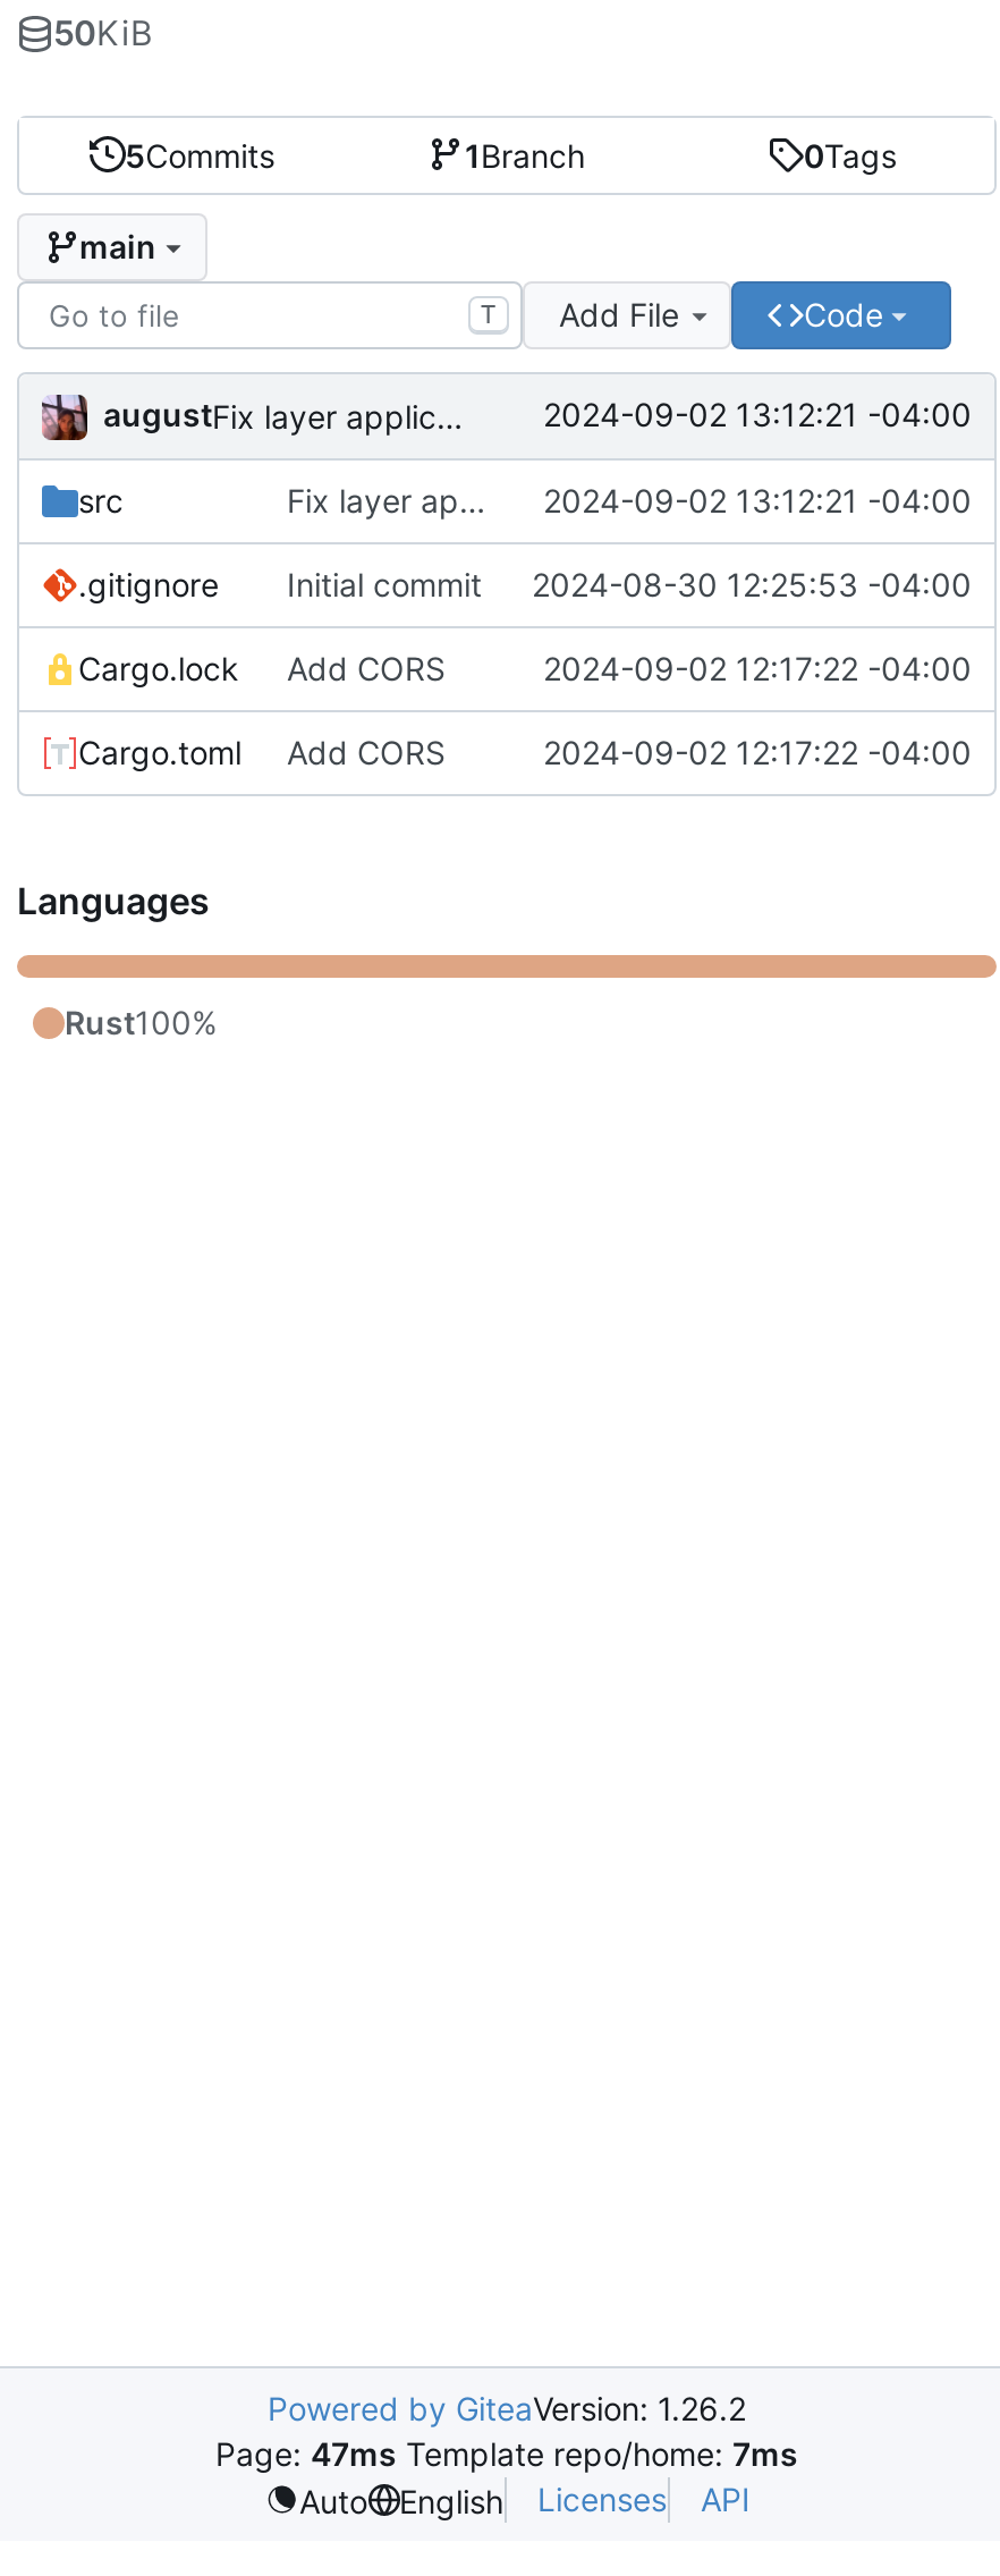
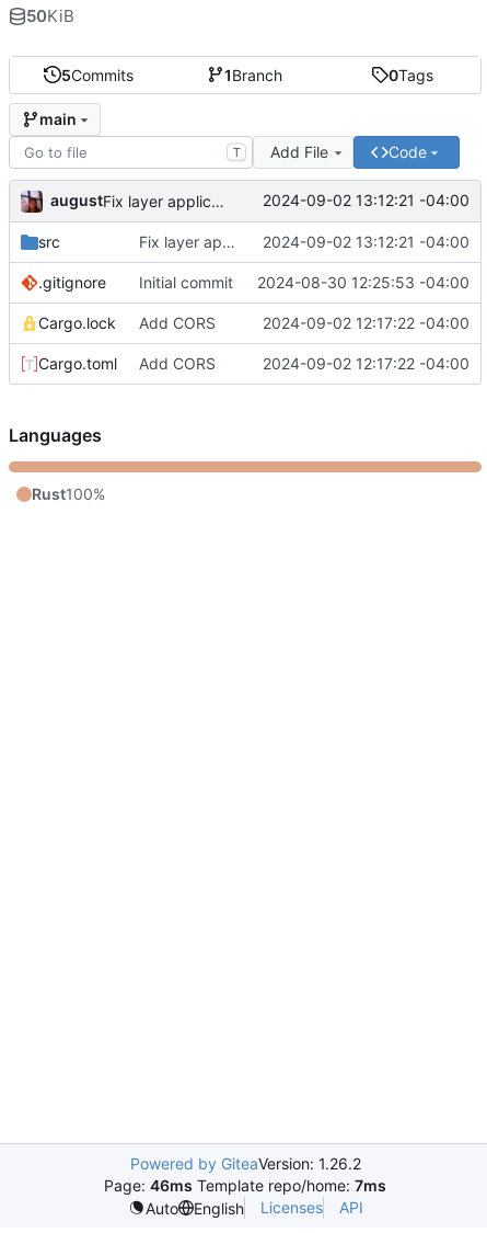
[215,2434,798,2473] Page: 47ms Template repo/home: 7ms -> [104,1176,386,1195] Page: 46ms Template repo/home: 7ms

